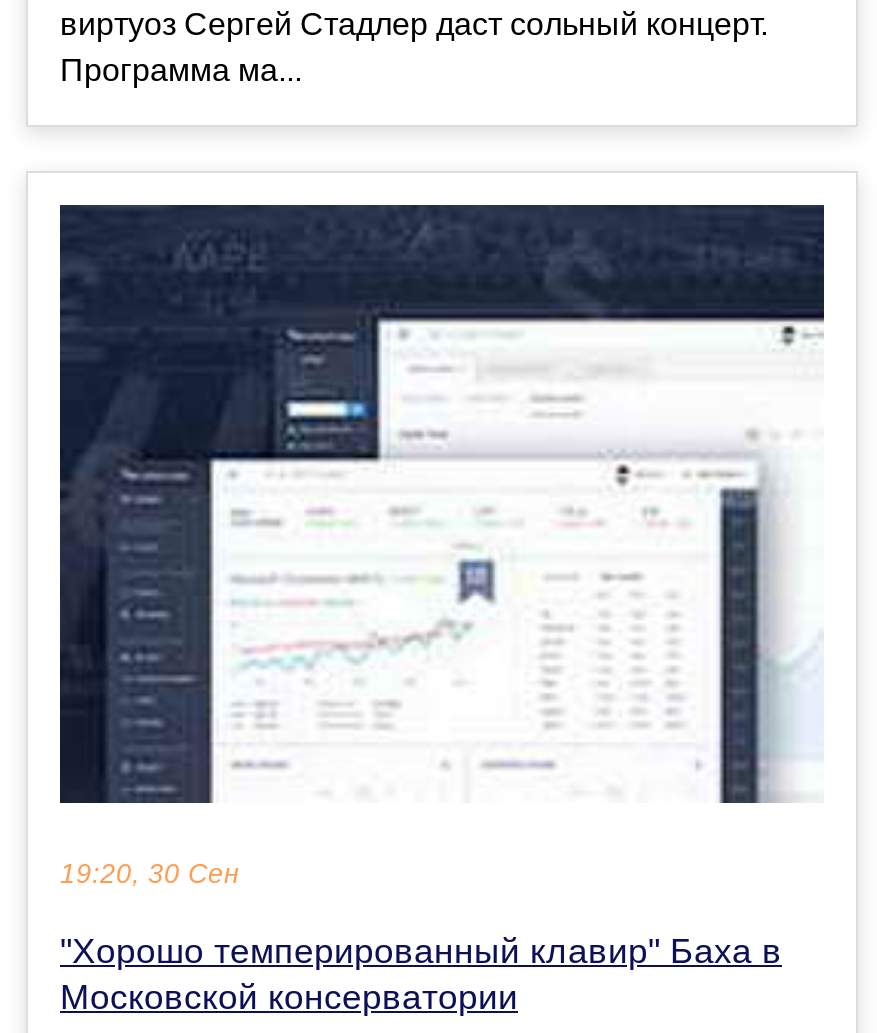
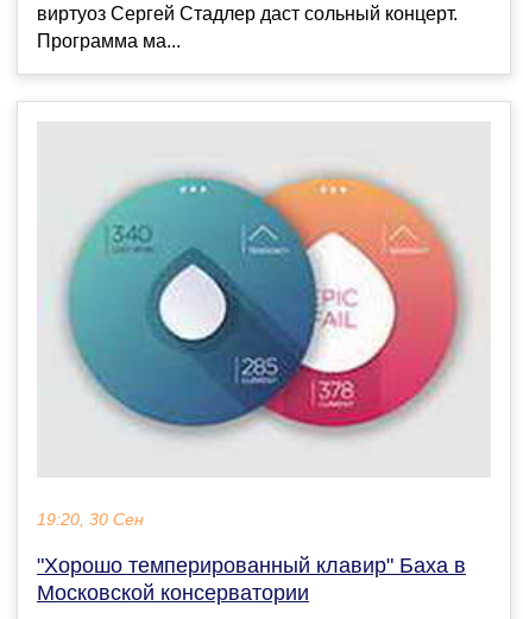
[58,204,826,804] [image] -> [37,122,491,478] [image]

